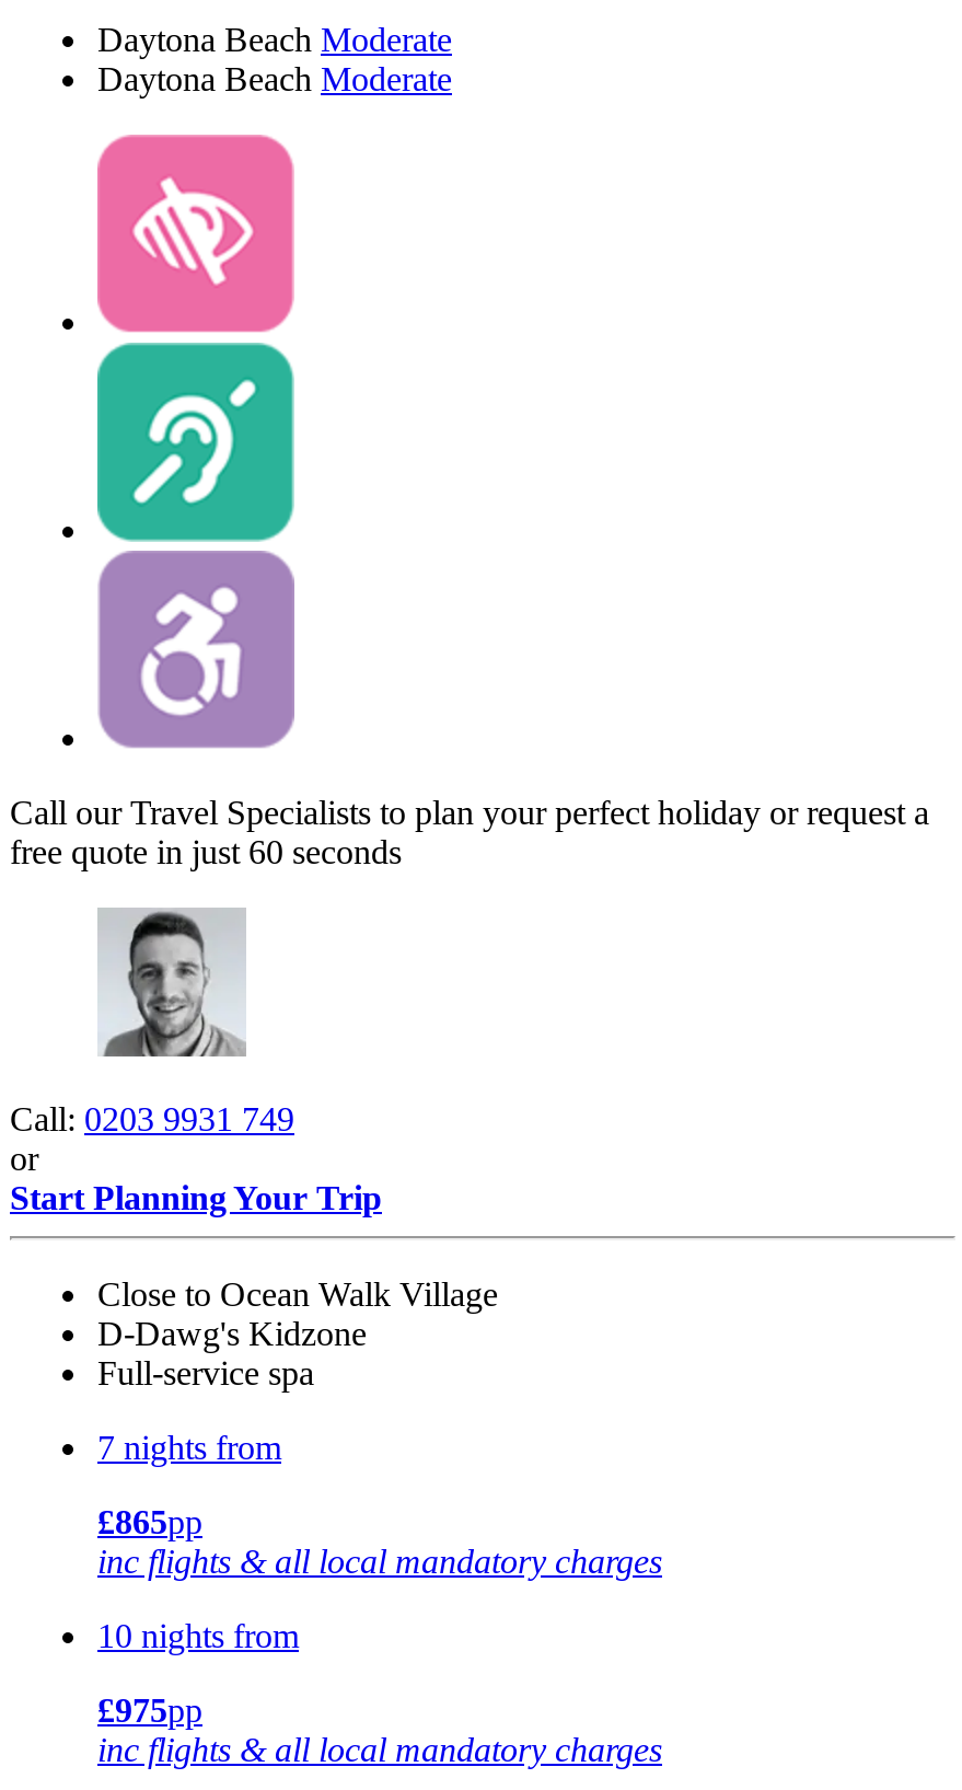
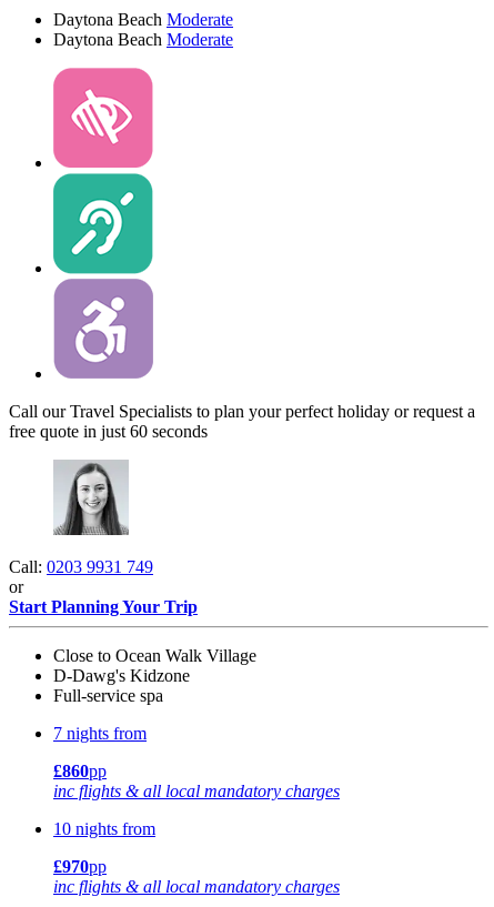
[111,912,237,1056] [image] -> [53,463,128,535] [image]
[97,1503,202,1540] £865pp -> [53,761,107,780] £860pp
[97,1691,202,1728] £975pp -> [53,857,107,876] £970pp

